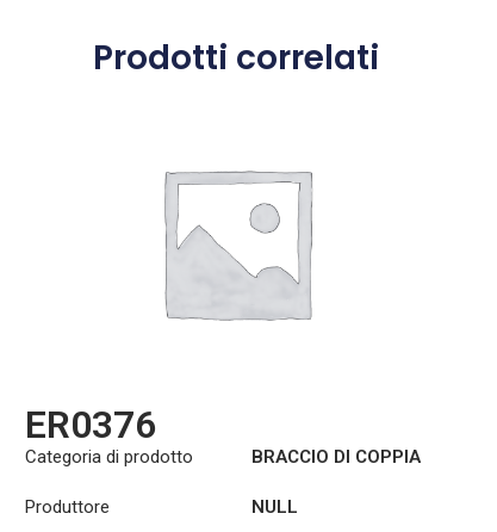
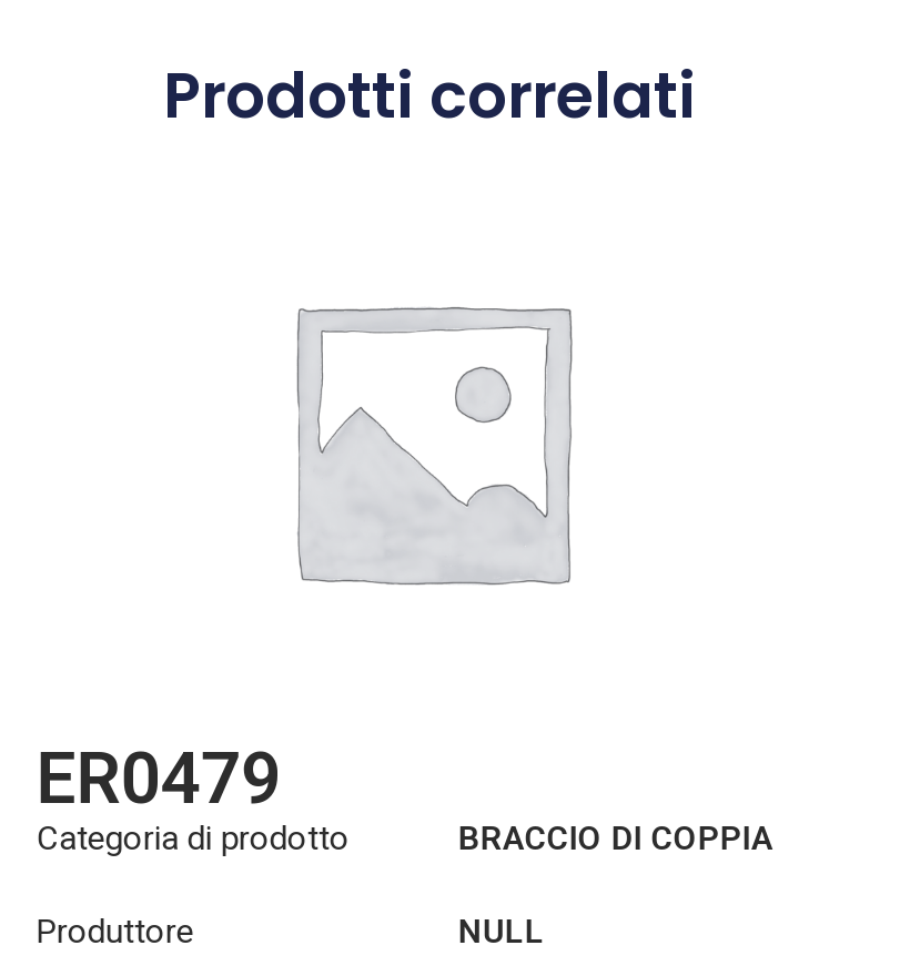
[25,402,156,448] ER0376 -> [36,737,281,822] ER0479

